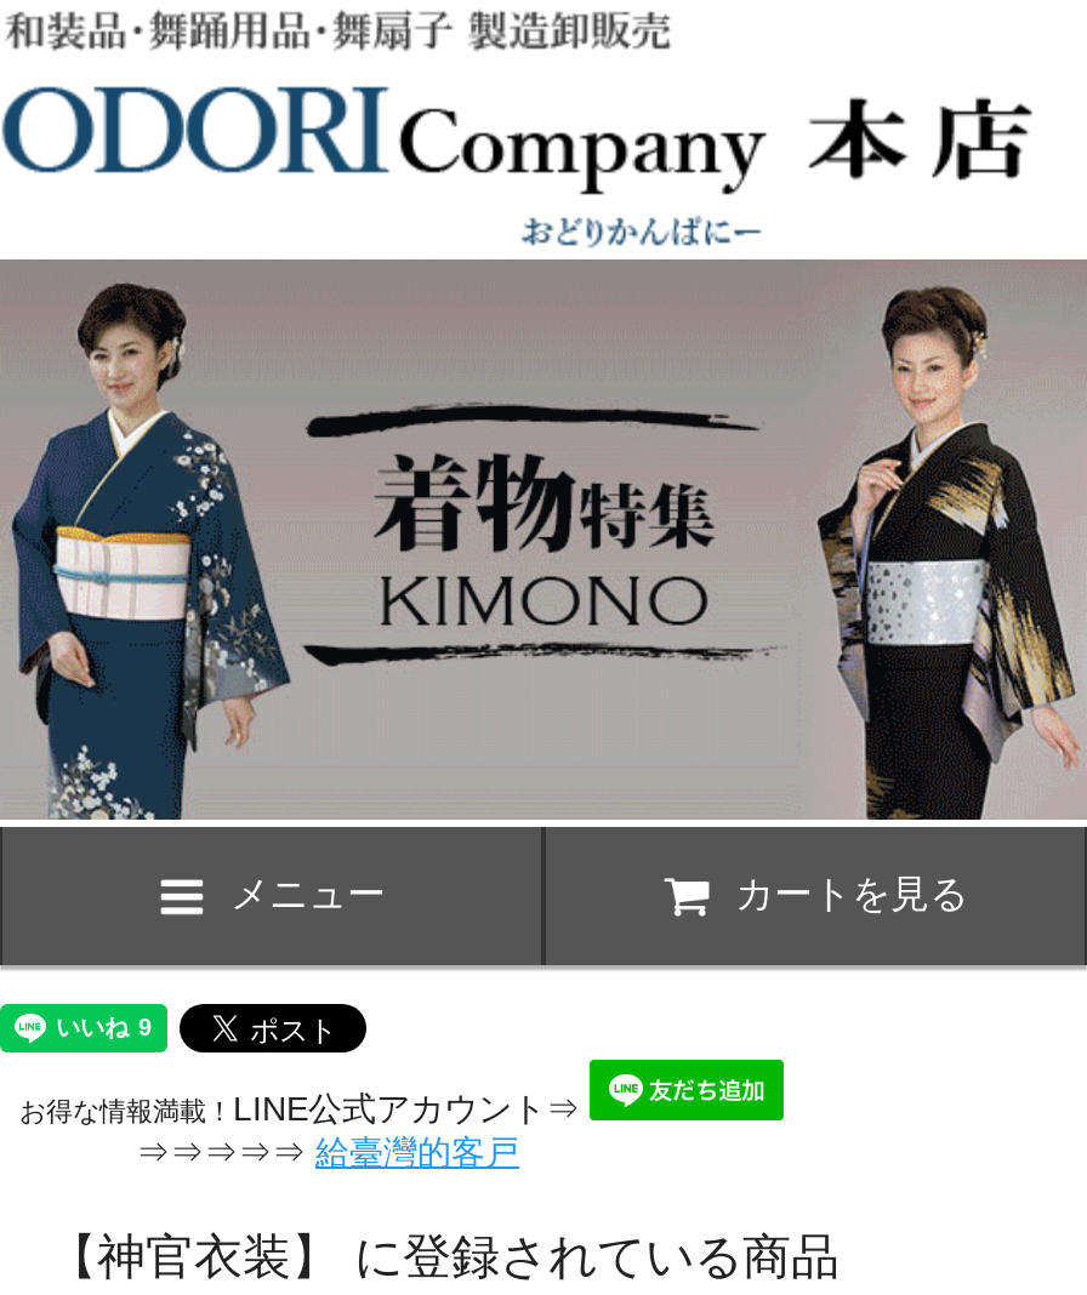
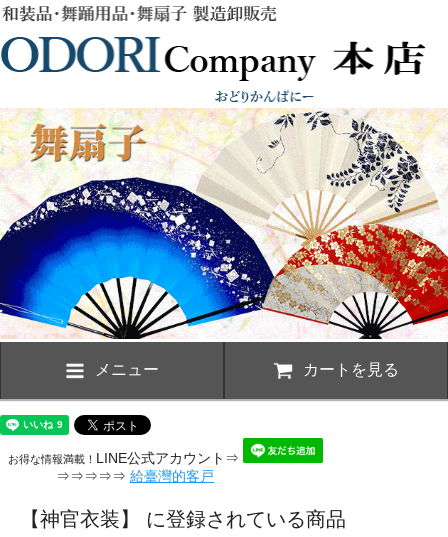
[7,257,1080,822] [image] -> [3,108,445,339] [image]

